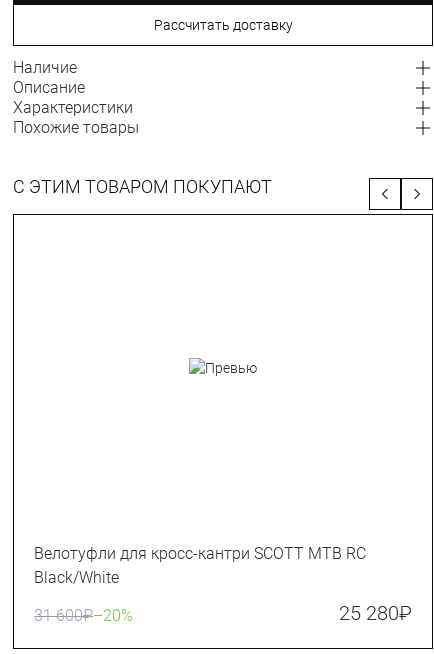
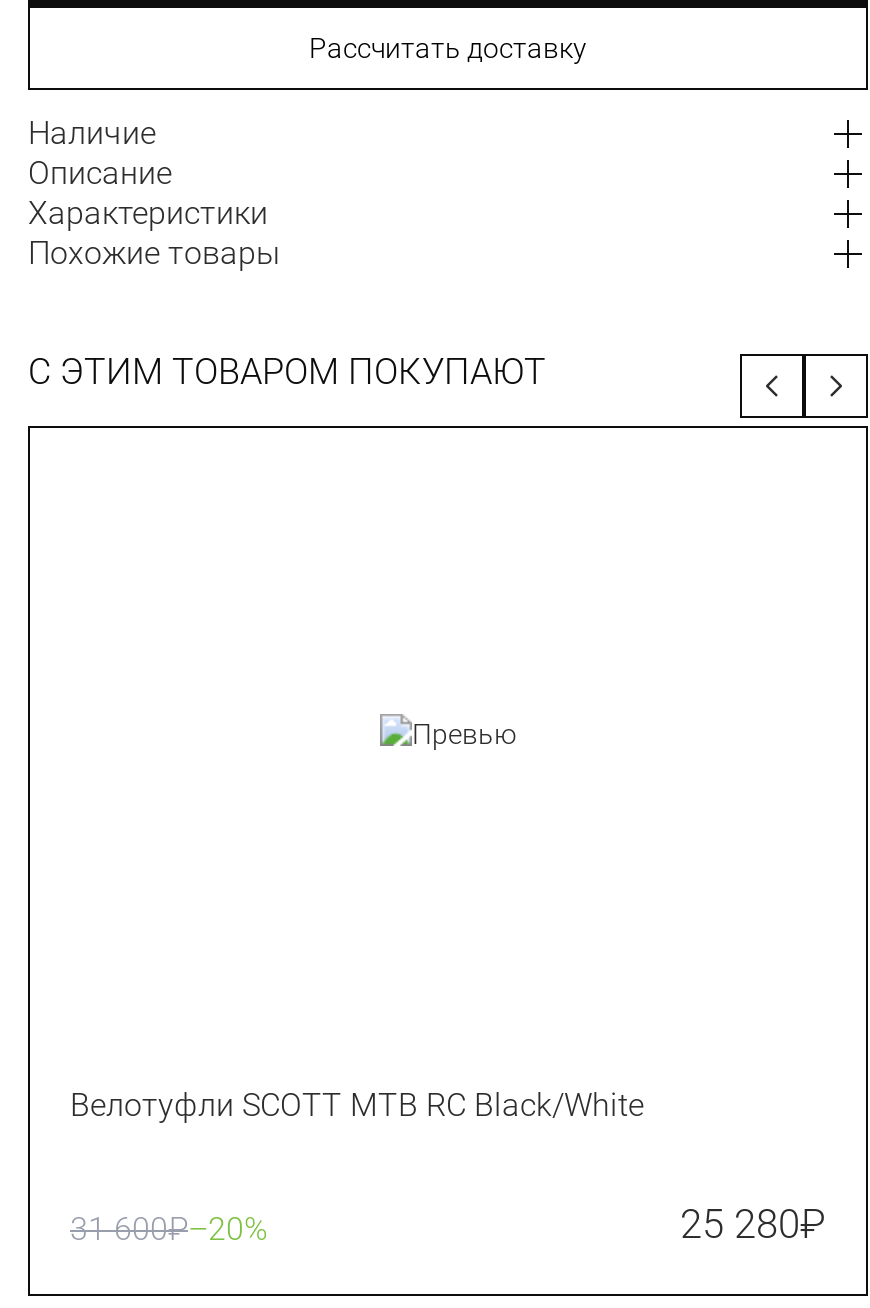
[34,544,366,587] Велотуфли для кросс-кантри SCOTT MTB RC | Black/White -> [70,1086,644,1124] Велотуфли SCOTT MTB RC Black/White

